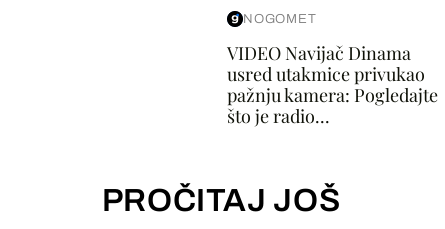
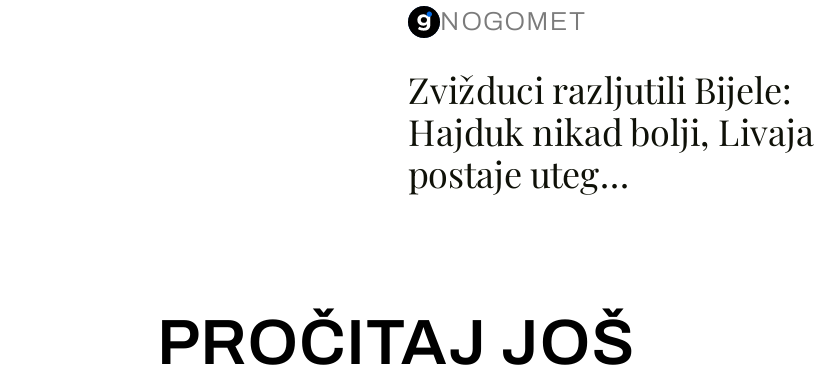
[227,41,438,128] VIDEO Navijač Dinama | usred utakmice privukao | pažnju kamera: Pogledajte | što je radio... -> [408,66,814,198] Zvižduci razljutili Bijele: | Hajduk nikad bolji, Livaja | postaje uteg...

